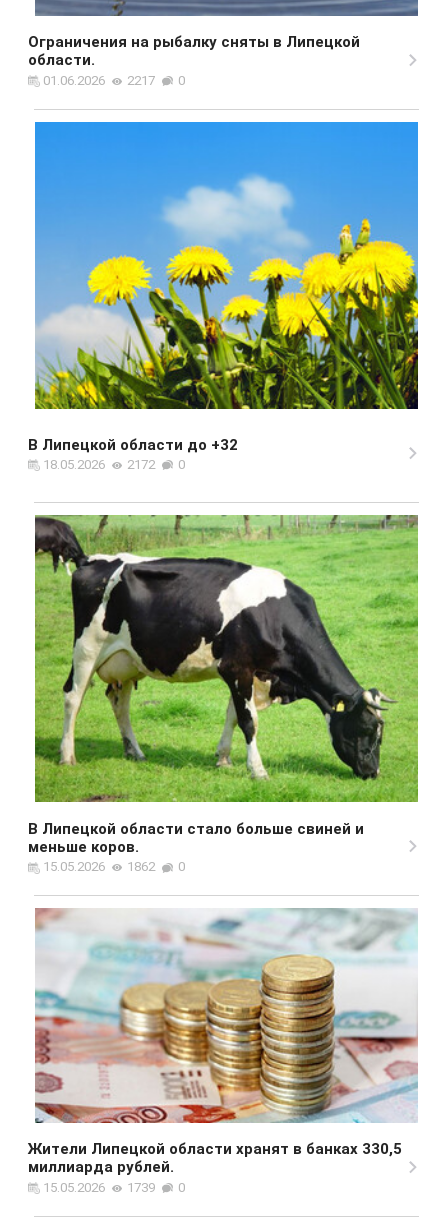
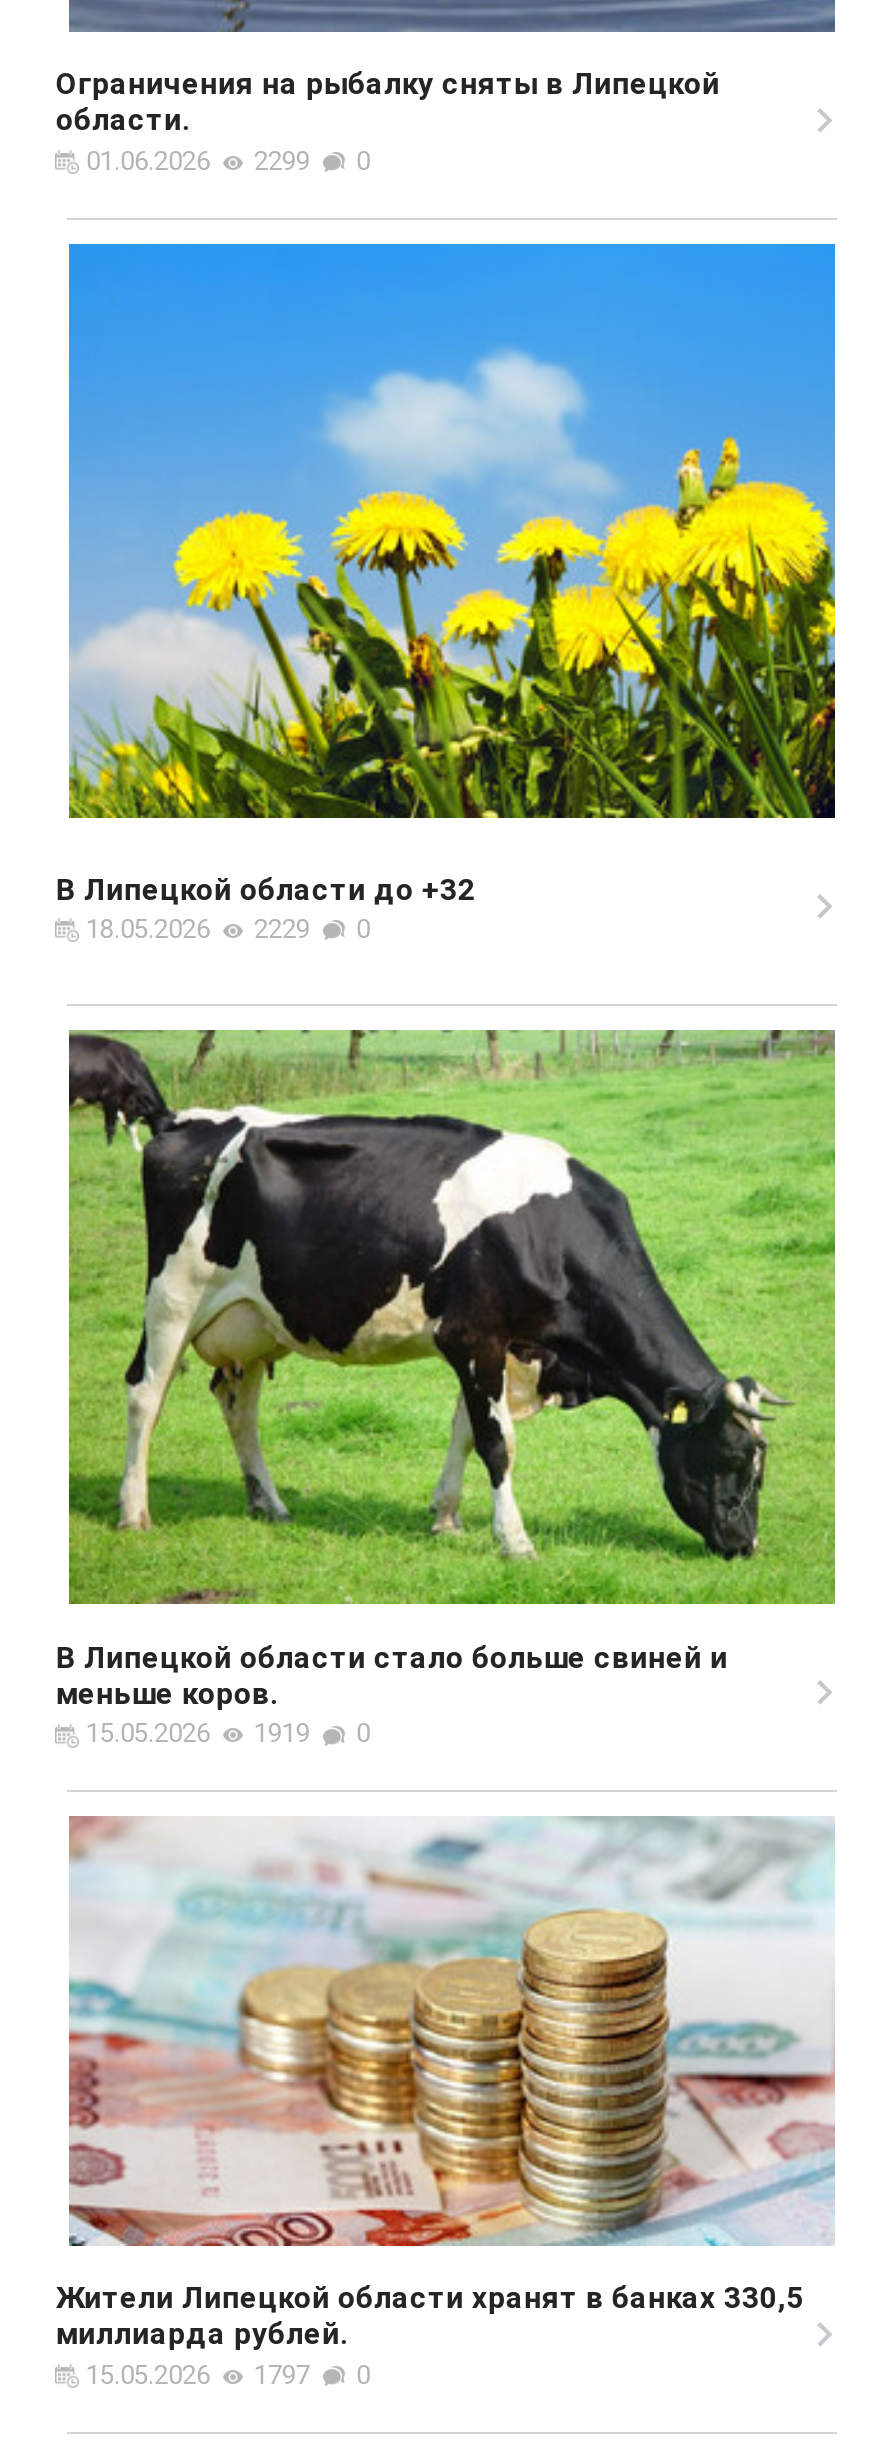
[43,73,185,88] 01.06.2026 2217 0 -> [86,145,370,175] 01.06.2026 2299 0
[43,457,185,472] 18.05.2026 2172 0 -> [86,914,370,944] 18.05.2026 2229 0
[43,859,185,874] 15.05.2026 1862 0 -> [86,1718,370,1748] 15.05.2026 1919 0
[43,1180,185,1195] 15.05.2026 1739 0 -> [86,2359,370,2389] 15.05.2026 1797 0

